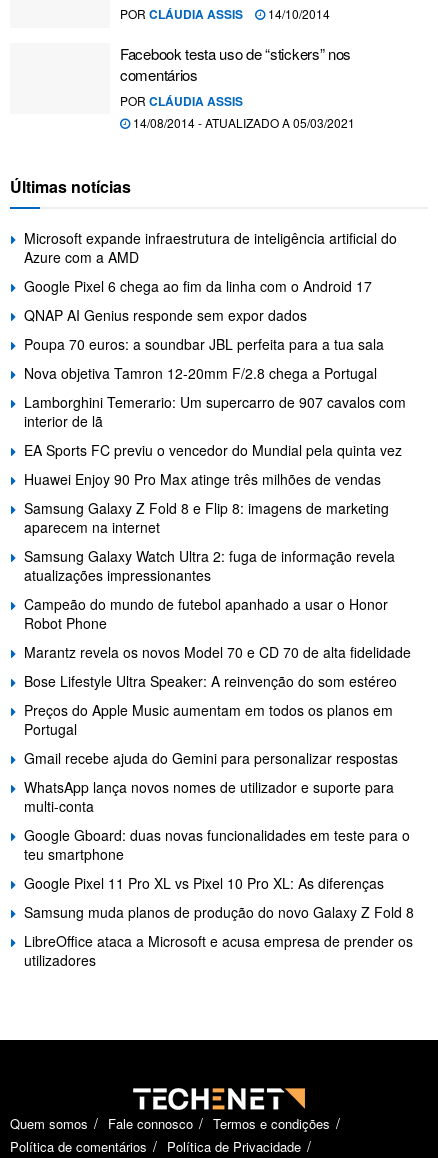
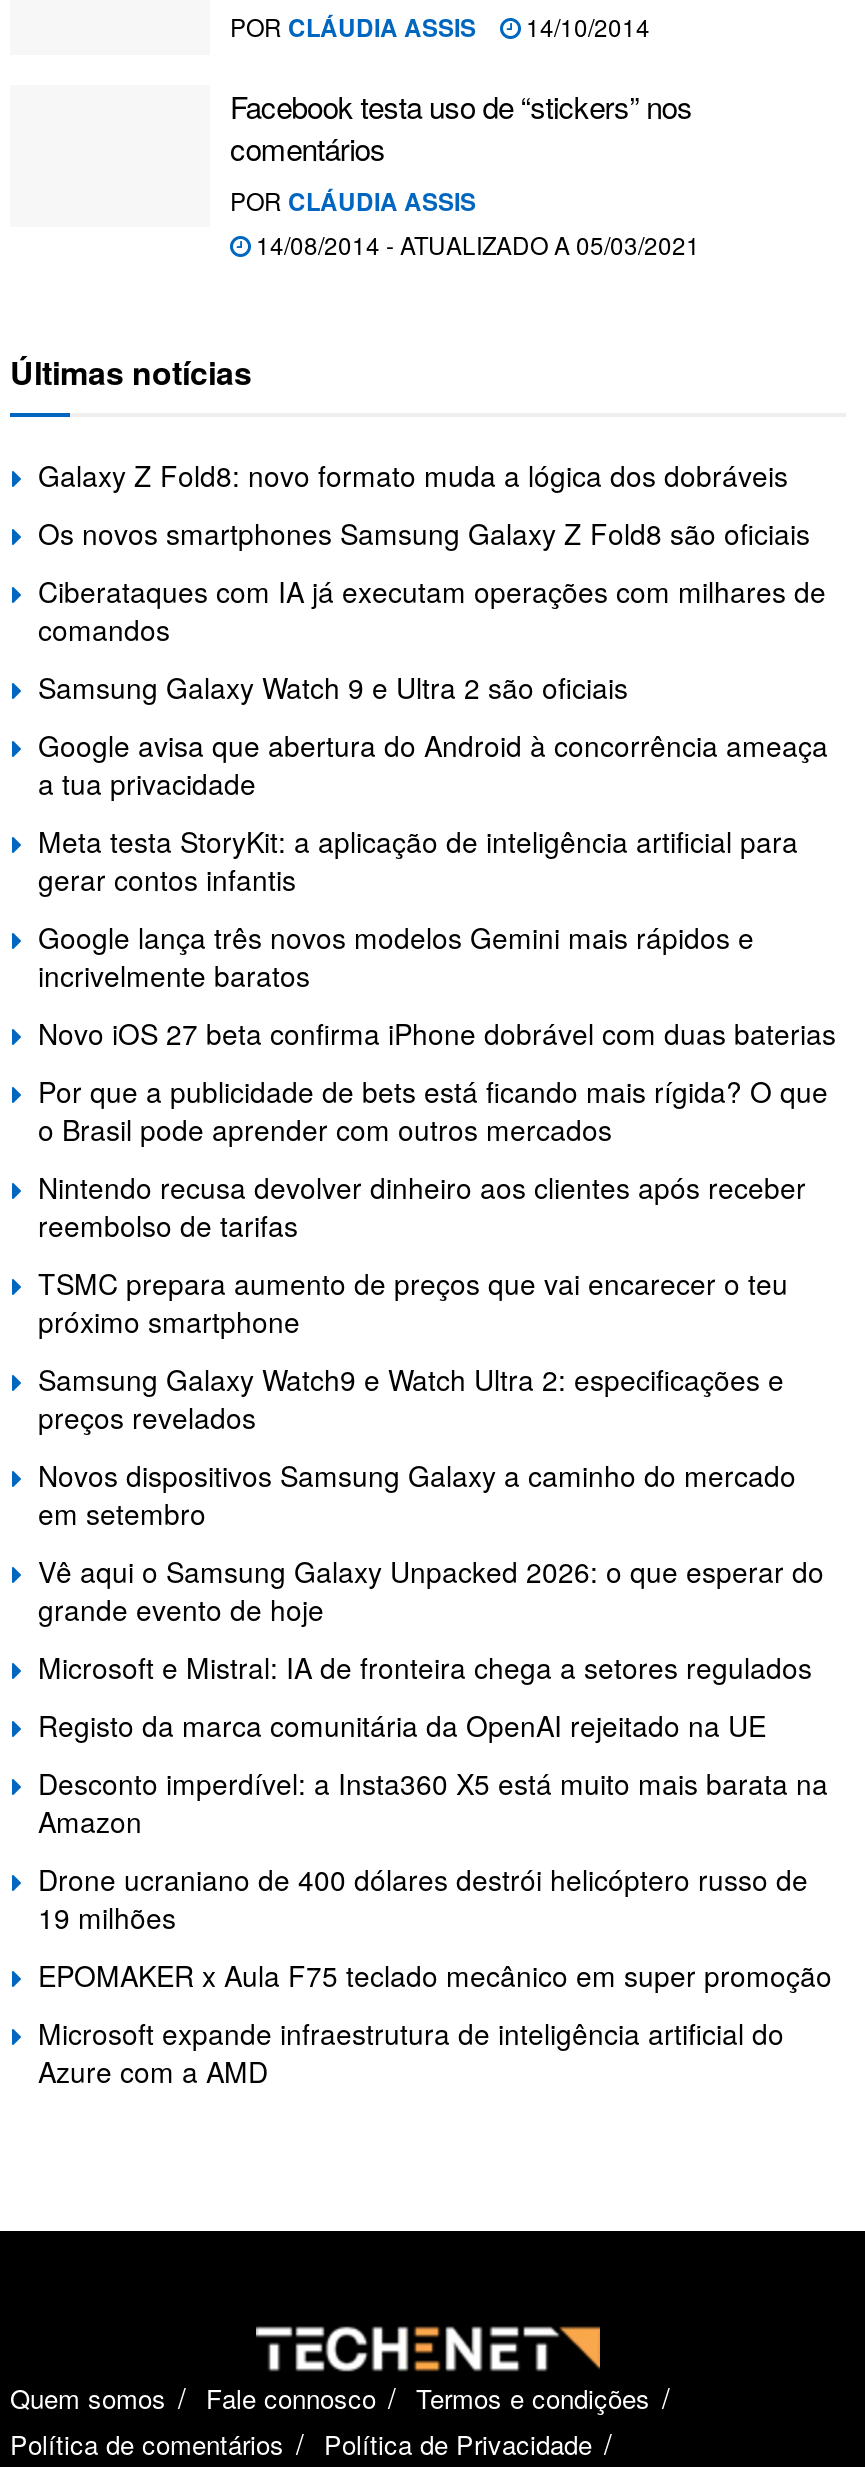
none -> [38,454,836,1994] Galaxy Z Fold8: novo formato muda a lógica dos dobráveis | Os novos smartphones Samsung Galaxy Z Fold8 são oficiais | Ciberataques com IA já executam operações com milhares de | comandos | Samsung Galaxy Watch 9 e Ultra 2 são oficiais | Google avisa que abertura do Android à concorrência ameaça | a tua privacidade | Meta testa StoryKit: a aplicação de inteligência artificial para | gerar contos infantis | Google lança três novos modelos Gemini mais rápidos e | incrivelmente baratos | Novo iOS 27 beta confirma iPhone dobrável com duas baterias | Por que a publicidade de bets está ficando mais rígida? O que | o Brasil pode aprender com outros mercados | Nintendo recusa devolver dinheiro aos clientes após receber | reembolso de tarifas | TSMC prepara aumento de preços que vai encarecer o teu | próximo smartphone | Samsung Galaxy Watch9 e Watch Ultra 2: especificações e | preços revelados | Novos dispositivos Samsung Galaxy a caminho do mercado | em setembro | Vê aqui o Samsung Galaxy Unpacked 2026: o que esperar do | grande evento de hoje | Microsoft e Mistral: IA de fronteira chega a setores regulados | Registo da marca comunitária da OpenAI rejeitado na UE | Desconto imperdível: a Insta360 X5 está muito mais barata na | Amazon | Drone ucraniano de 400 dólares destrói helicóptero russo de | 19 milhões | EPOMAKER x Aula F75 teclado mecânico em super promoção
moved [24,227,397,266] -> [38,2012,784,2090]: Microsoft expande infraestrutura de inteligência artificial do | Azure com a AMD
[24,275,414,969] Google Pixel 6 chega ao fim da linha com o Android 17 | QNAP AI Genius responde sem expor dados | Poupa 70 euros: a soundbar JBL perfeita para a tua sala | Nova objetiva Tamron 12-20mm F/2.8 chega a Portugal | Lamborghini Temerario: Um supercarro de 907 cavalos com | interior de lã | EA Sports FC previu o vencedor do Mundial pela quinta vez | Huawei Enjoy 90 Pro Max atinge três milhões de vendas | Samsung Galaxy Z Fold 8 e Flip 8: imagens de marketing | aparecem na internet | Samsung Galaxy Watch Ultra 2: fuga de informação revela | atualizações impressionantes | Campeão do mundo de futebol apanhado a usar o Honor | Robot Phone | Marantz revela os novos Model 70 e CD 70 de alta fidelidade | Bose Lifestyle Ultra Speaker: A reinvenção do som estéreo | Preços do Apple Music aumentam em todos os planos em | Portugal | Gmail recebe ajuda do Gemini para personalizar respostas | WhatsApp lança novos nomes de utilizador e suporte para | multi-conta | Google Gboard: duas novas funcionalidades em teste para o | teu smartphone | Google Pixel 11 Pro XL vs Pixel 10 Pro XL: As diferenças | Samsung muda planos de produção do novo Galaxy Z Fold 8 | LibreOffice ataca a Microsoft e acusa empresa de prender os | utilizadores -> none

